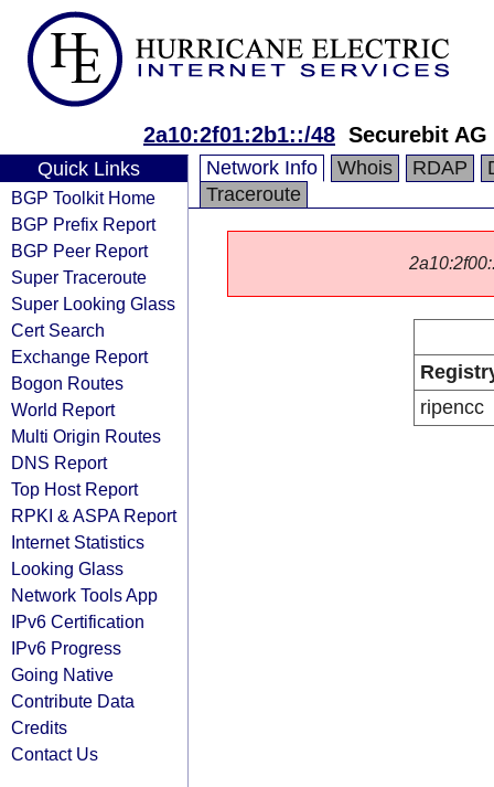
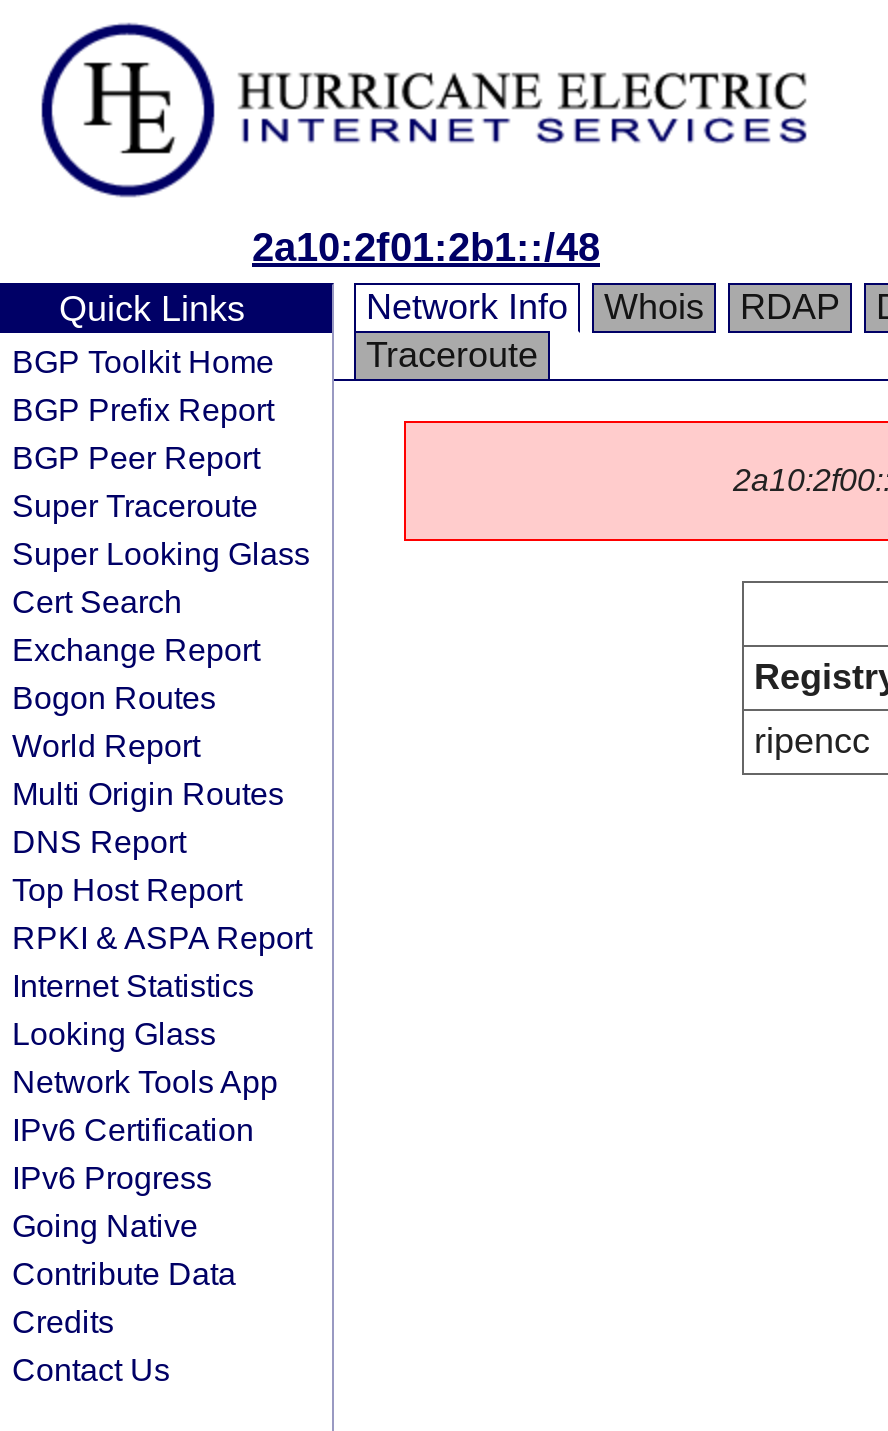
[143,123,487,147] 2a10:2f01:2b1::/48 Securebit AG -> [252,225,600,269] 2a10:2f01:2b1::/48

